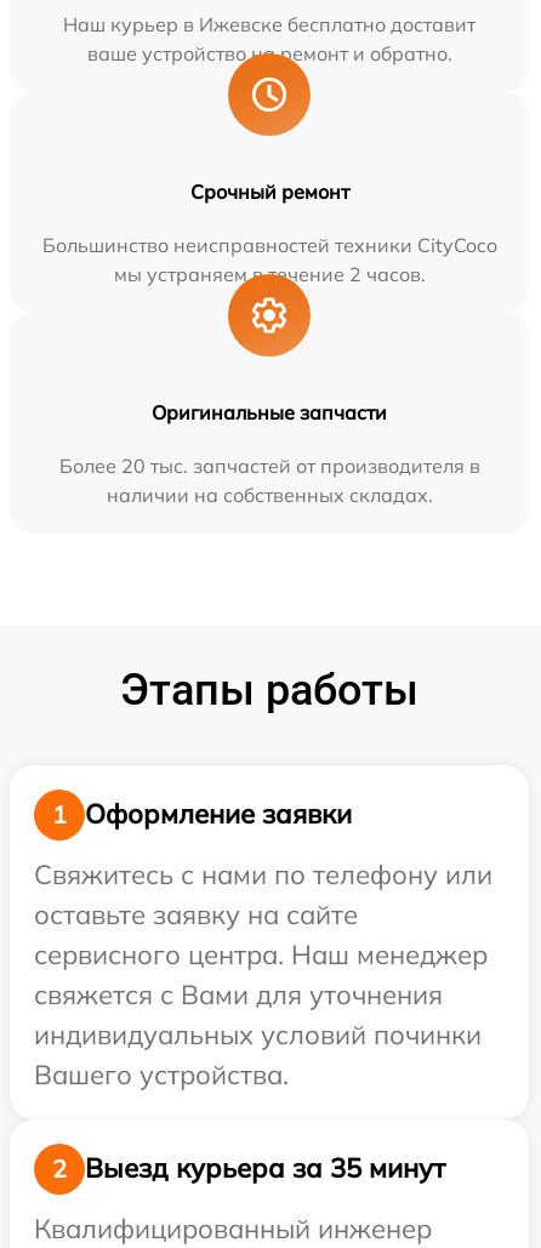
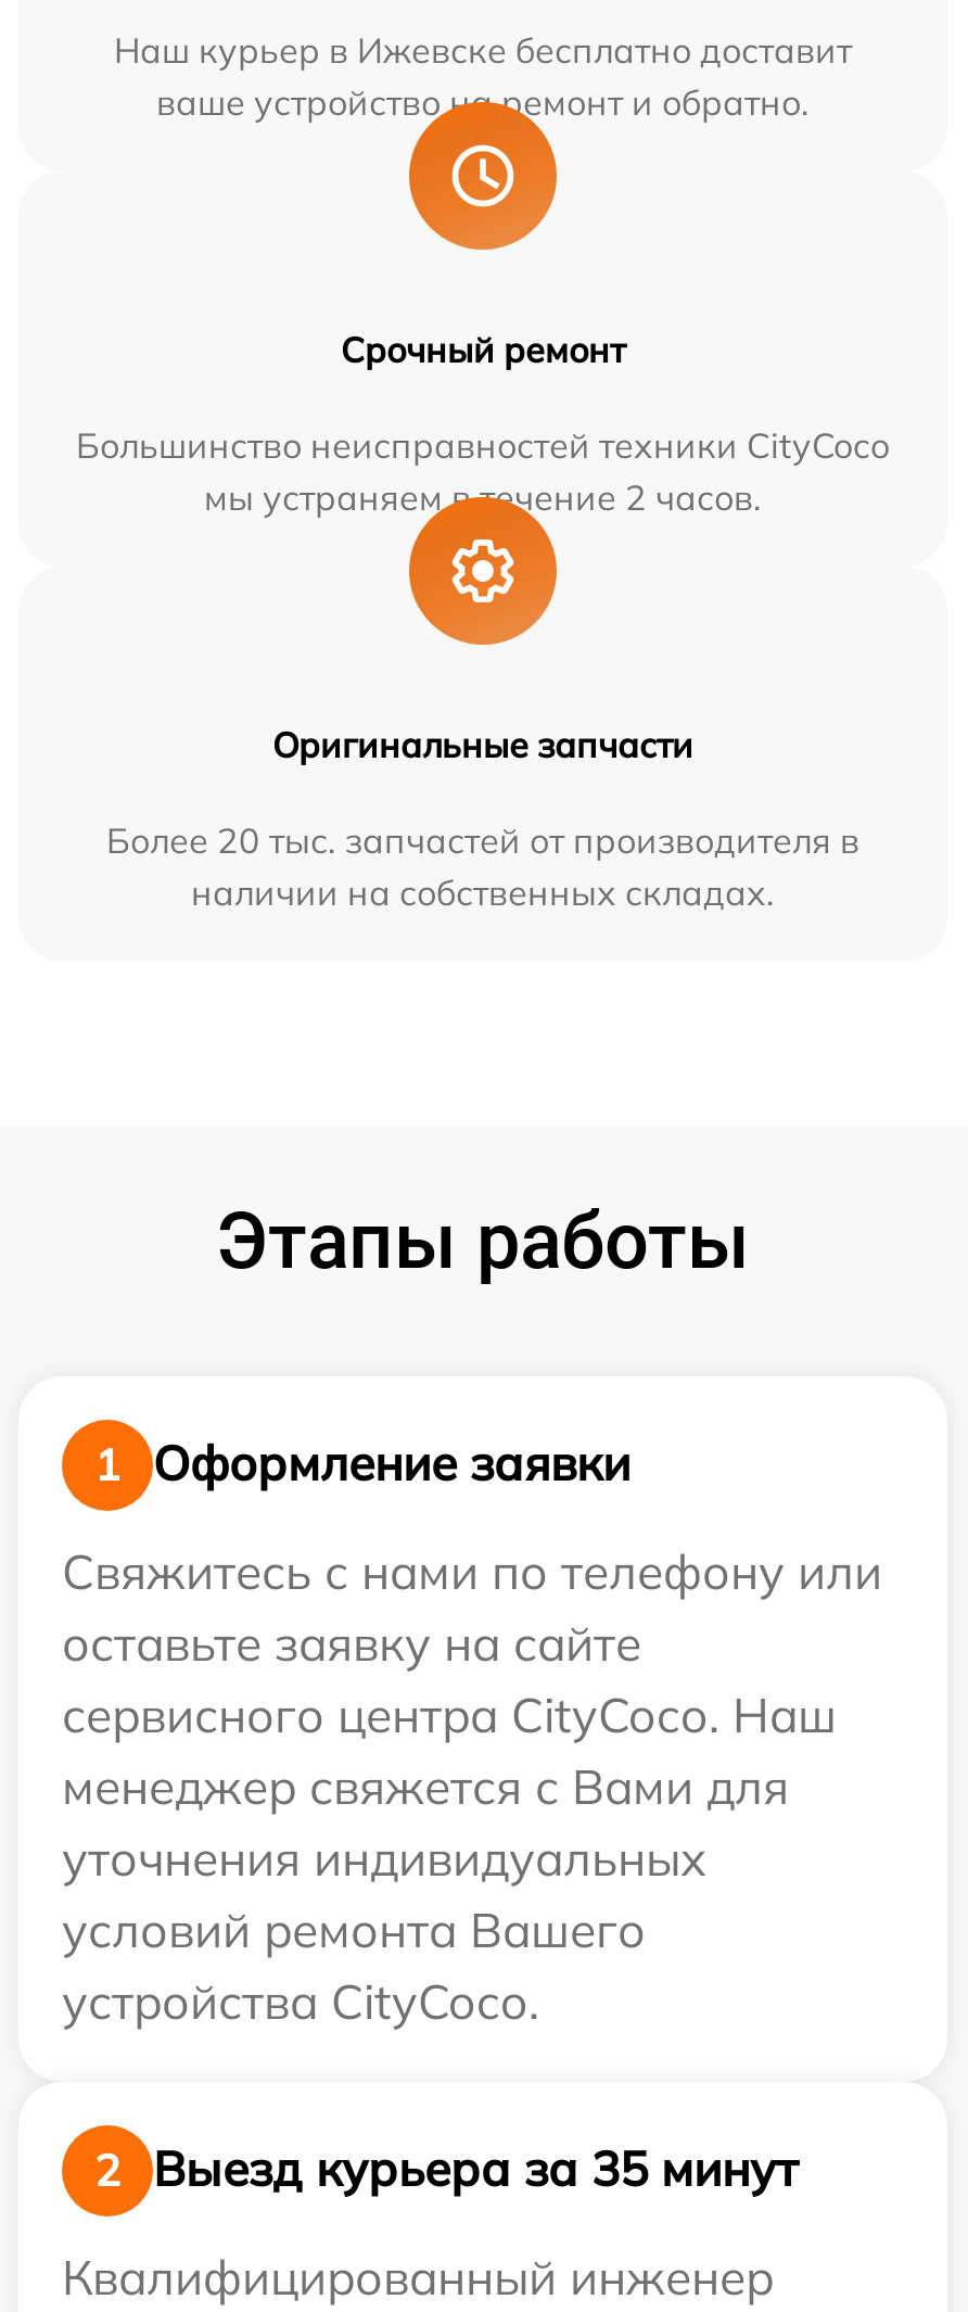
[34,937,488,1091] сервисного центра. Наш менеджер | свяжется с Вами для уточнения | индивидуальных условий починки | Вашего устройства. -> [62,1684,837,2031] сервисного центра CityCoco. Наш | менеджер свяжется с Вами для | уточнения индивидуальных | условий ремонта Вашего | устройства CityCoco.

